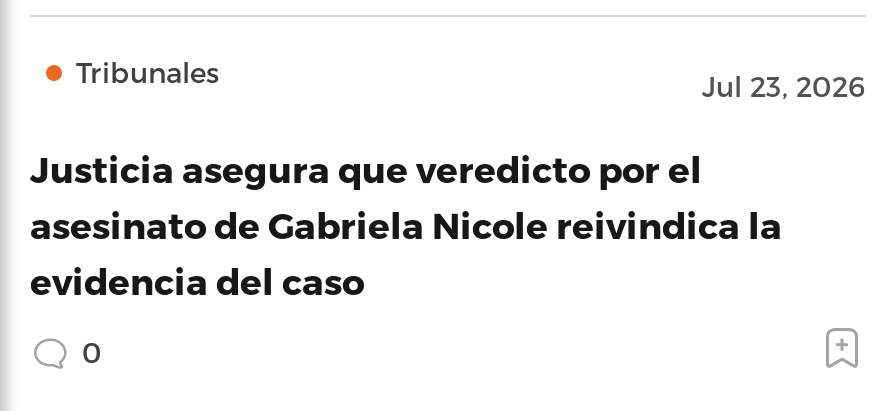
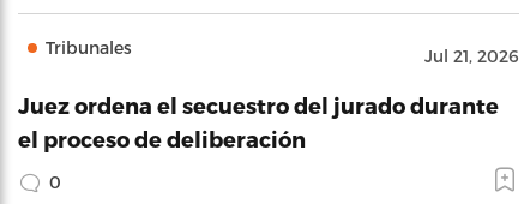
[702,69,866,103] Jul 23, 2026 -> [424,46,519,66] Jul 21, 2026
[30,147,782,301] Justicia asegura que veredicto por el | asesinato de Gabriela Nicole reivindica la | evidencia del caso -> [18,92,499,151] Juez ordena el secuestro del jurado durante | el proceso de deliberación

